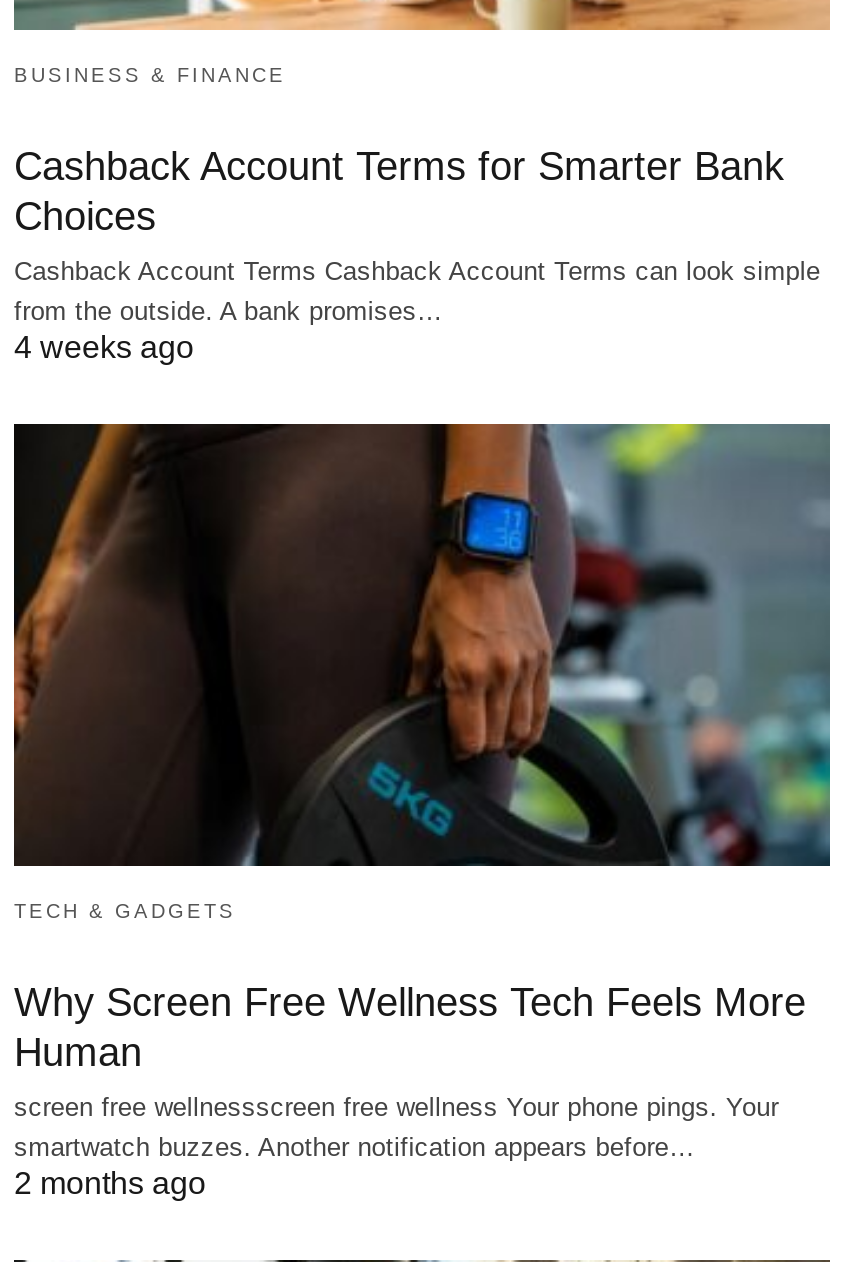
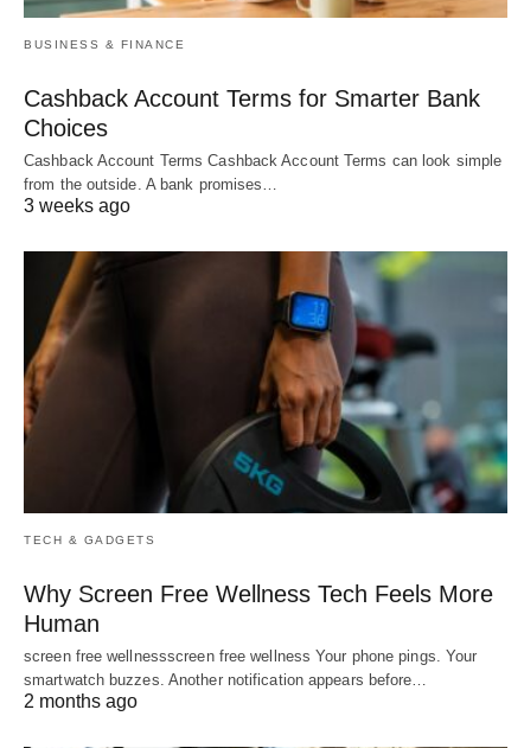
[14,329,194,363] 4 weeks ago -> [24,195,130,215] 3 weeks ago

